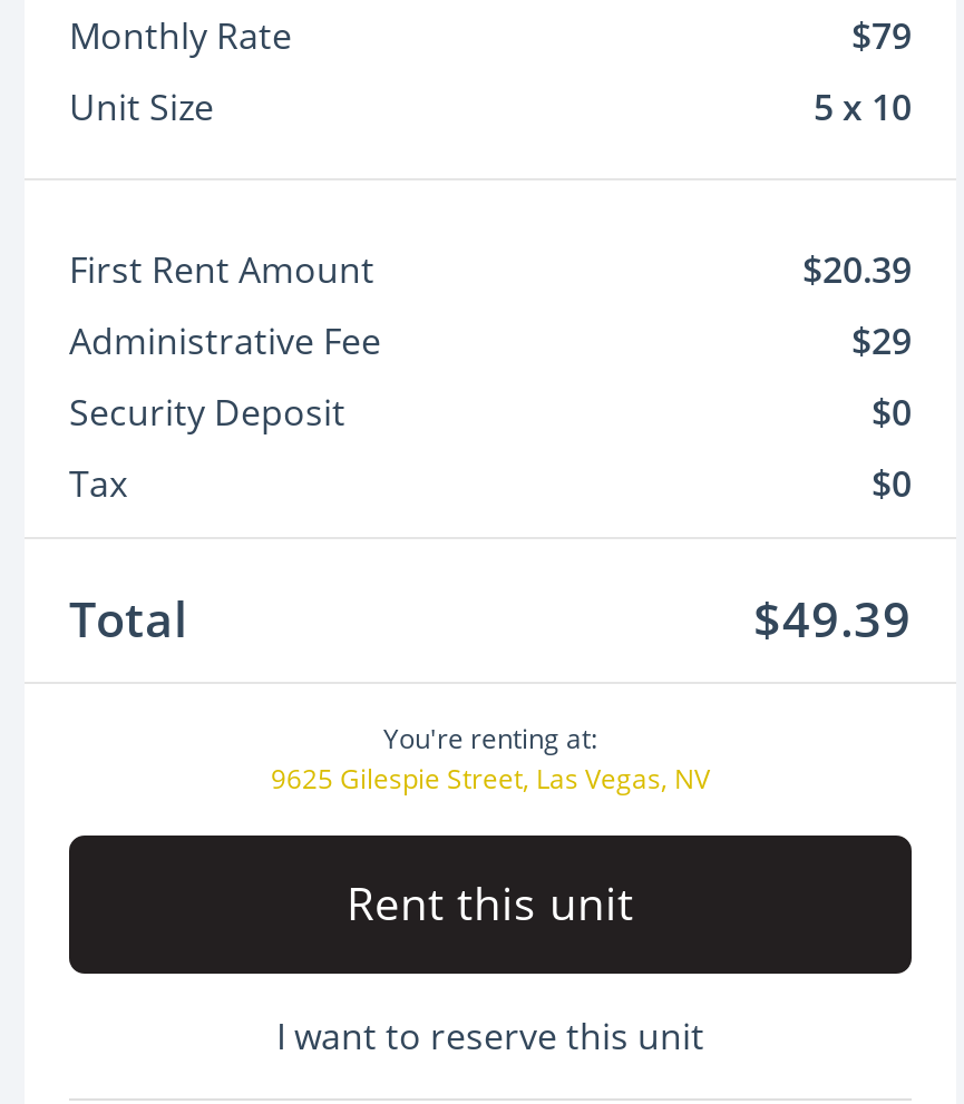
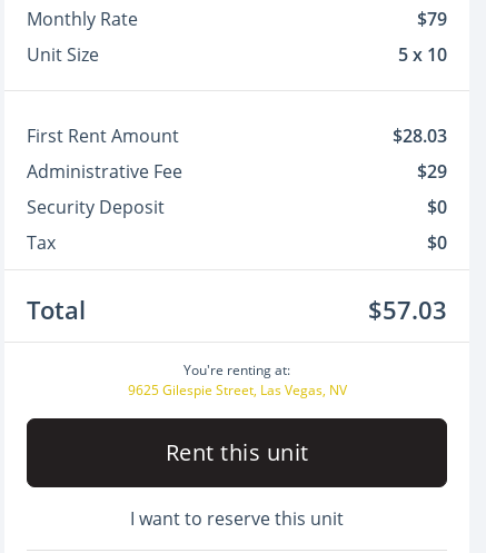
[802,245,912,294] $20.39 -> [393,124,447,148] $28.03
[753,586,912,651] $49.39 -> [368,294,447,326] $57.03

